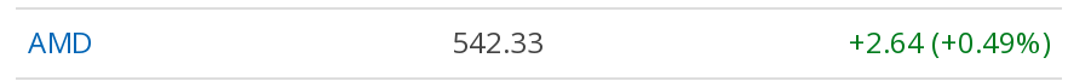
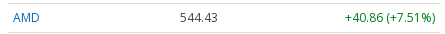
[452,21,544,62] 542.33 -> [180,9,218,26] 544.43
[849,21,1050,62] +2.64 (+0.49%) -> [345,9,435,26] +40.86 (+7.51%)

